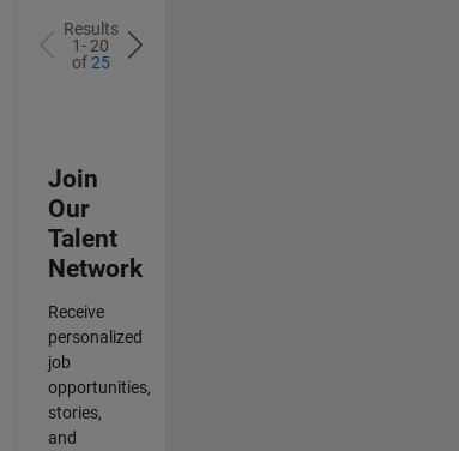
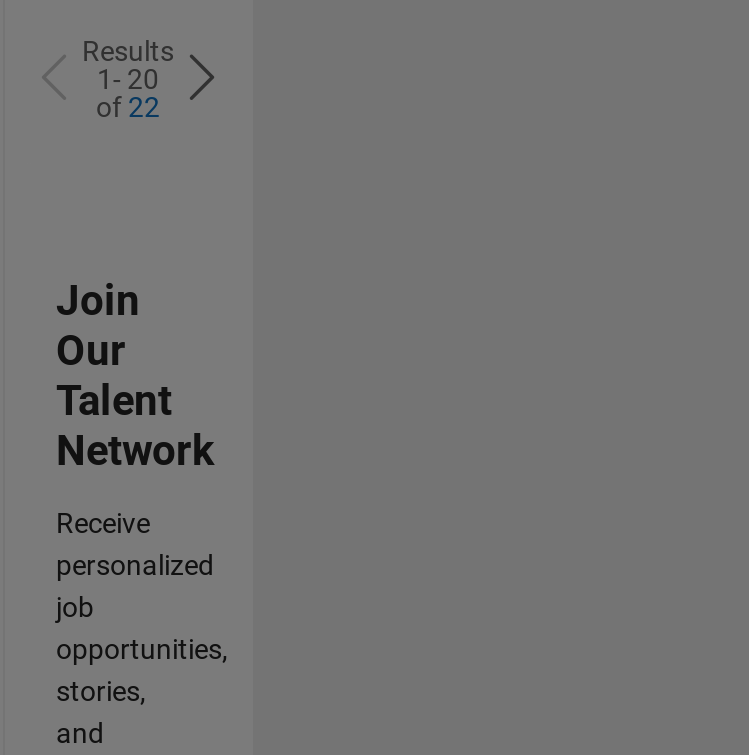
[71,53,110,72] of 25 -> [96,91,160,123] of 22

